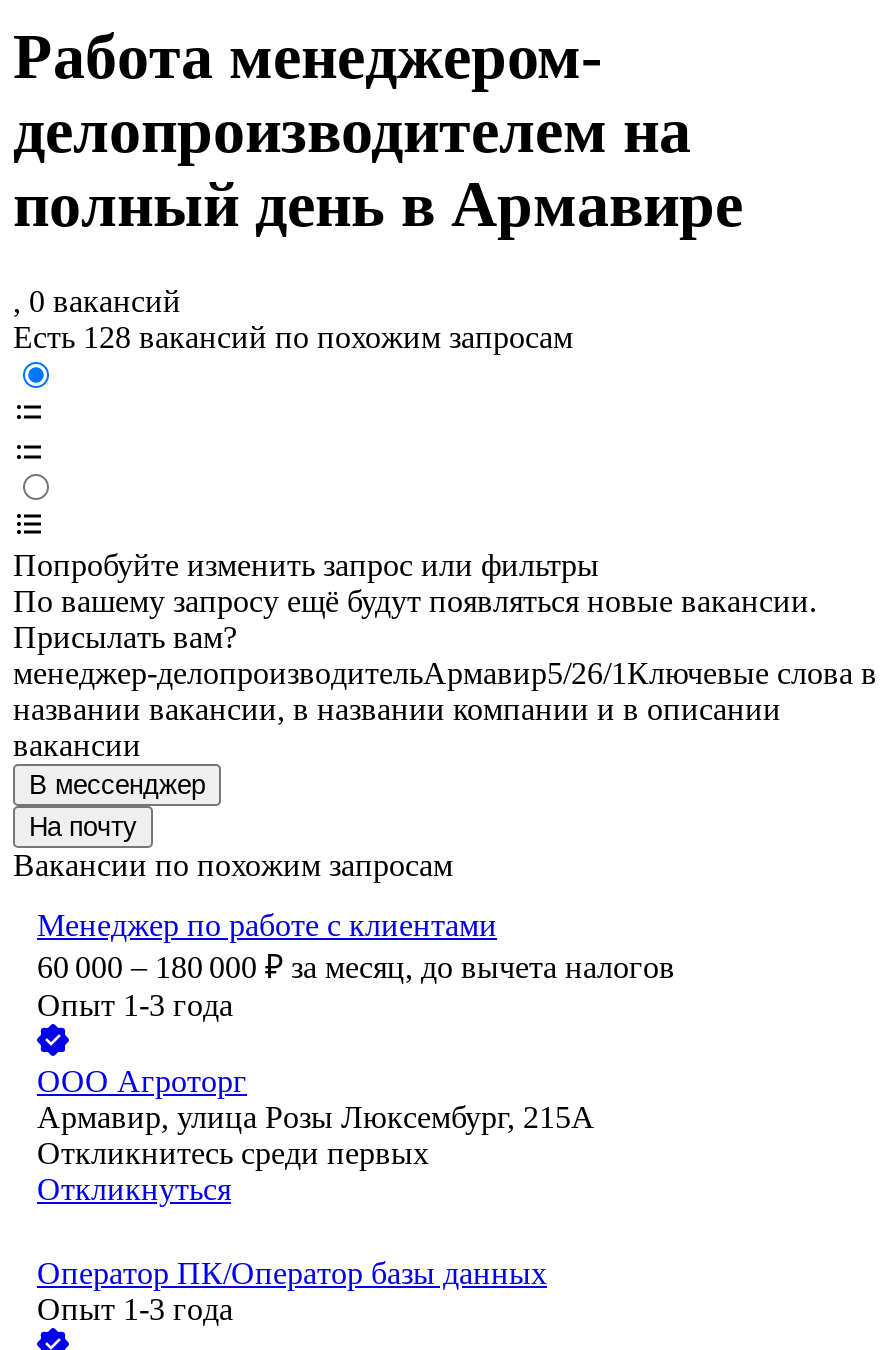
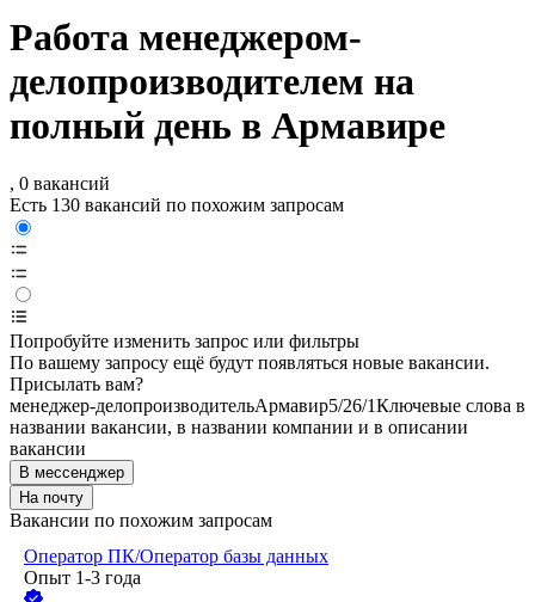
[13,321,573,355] Есть 128 вакансий по похожим запросам -> [10,195,344,216] Есть 130 вакансий по похожим запросам
[37,909,675,1207] Менеджер по работе с клиентами | 60 000 – 180 000 ₽ за месяц, до вычета налогов | Опыт 1-3 года | ООО Агроторг | Армавир, улица Розы Люксембург, 215А | Откликнитесь среди первых | Откликнуться -> none

